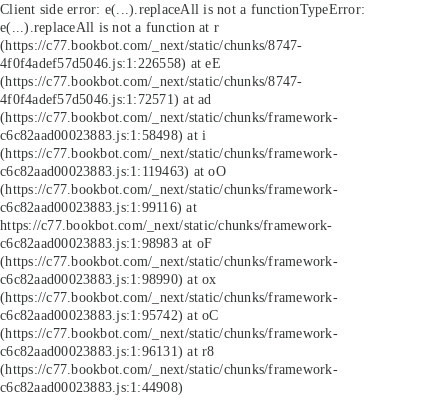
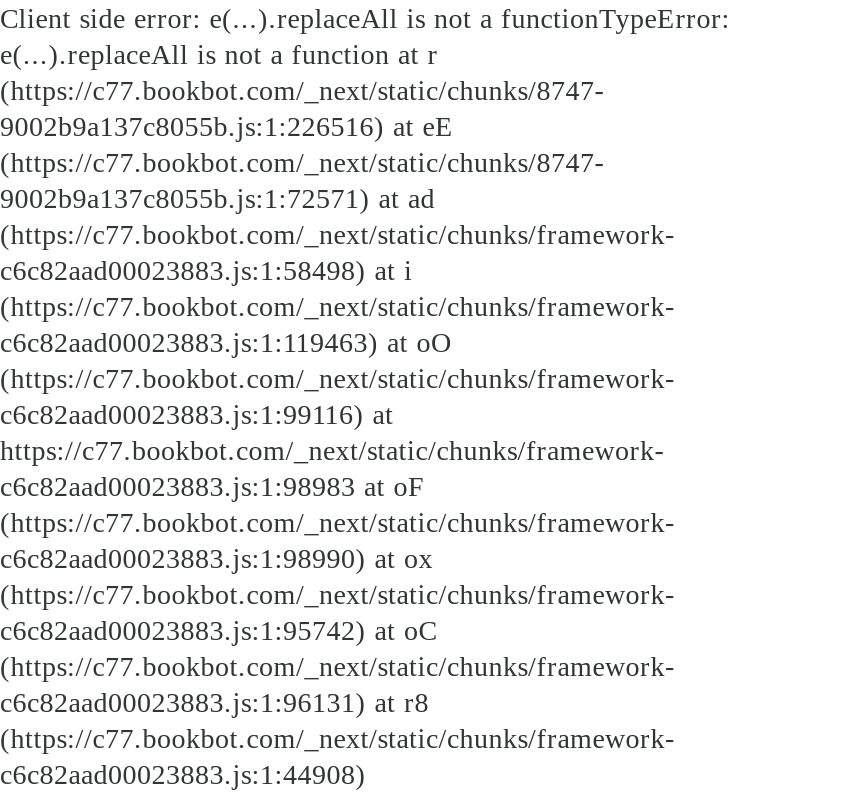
[0,55,221,71] 4f0f4adef57d5046.js:1:226558) at eE -> [0,110,454,142] 9002b9a137c8055b.js:1:226516) at eE
[0,91,211,107] 4f0f4adef57d5046.js:1:72571) at ad -> [0,182,435,214] 9002b9a137c8055b.js:1:72571) at ad

